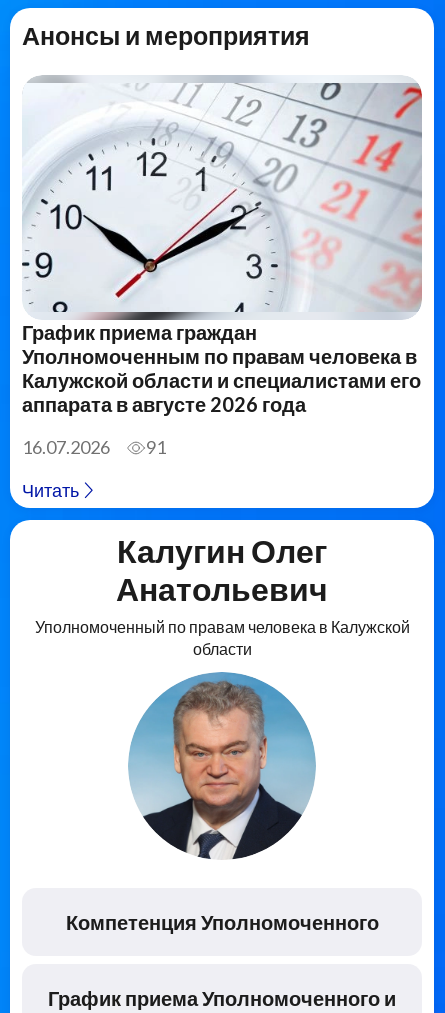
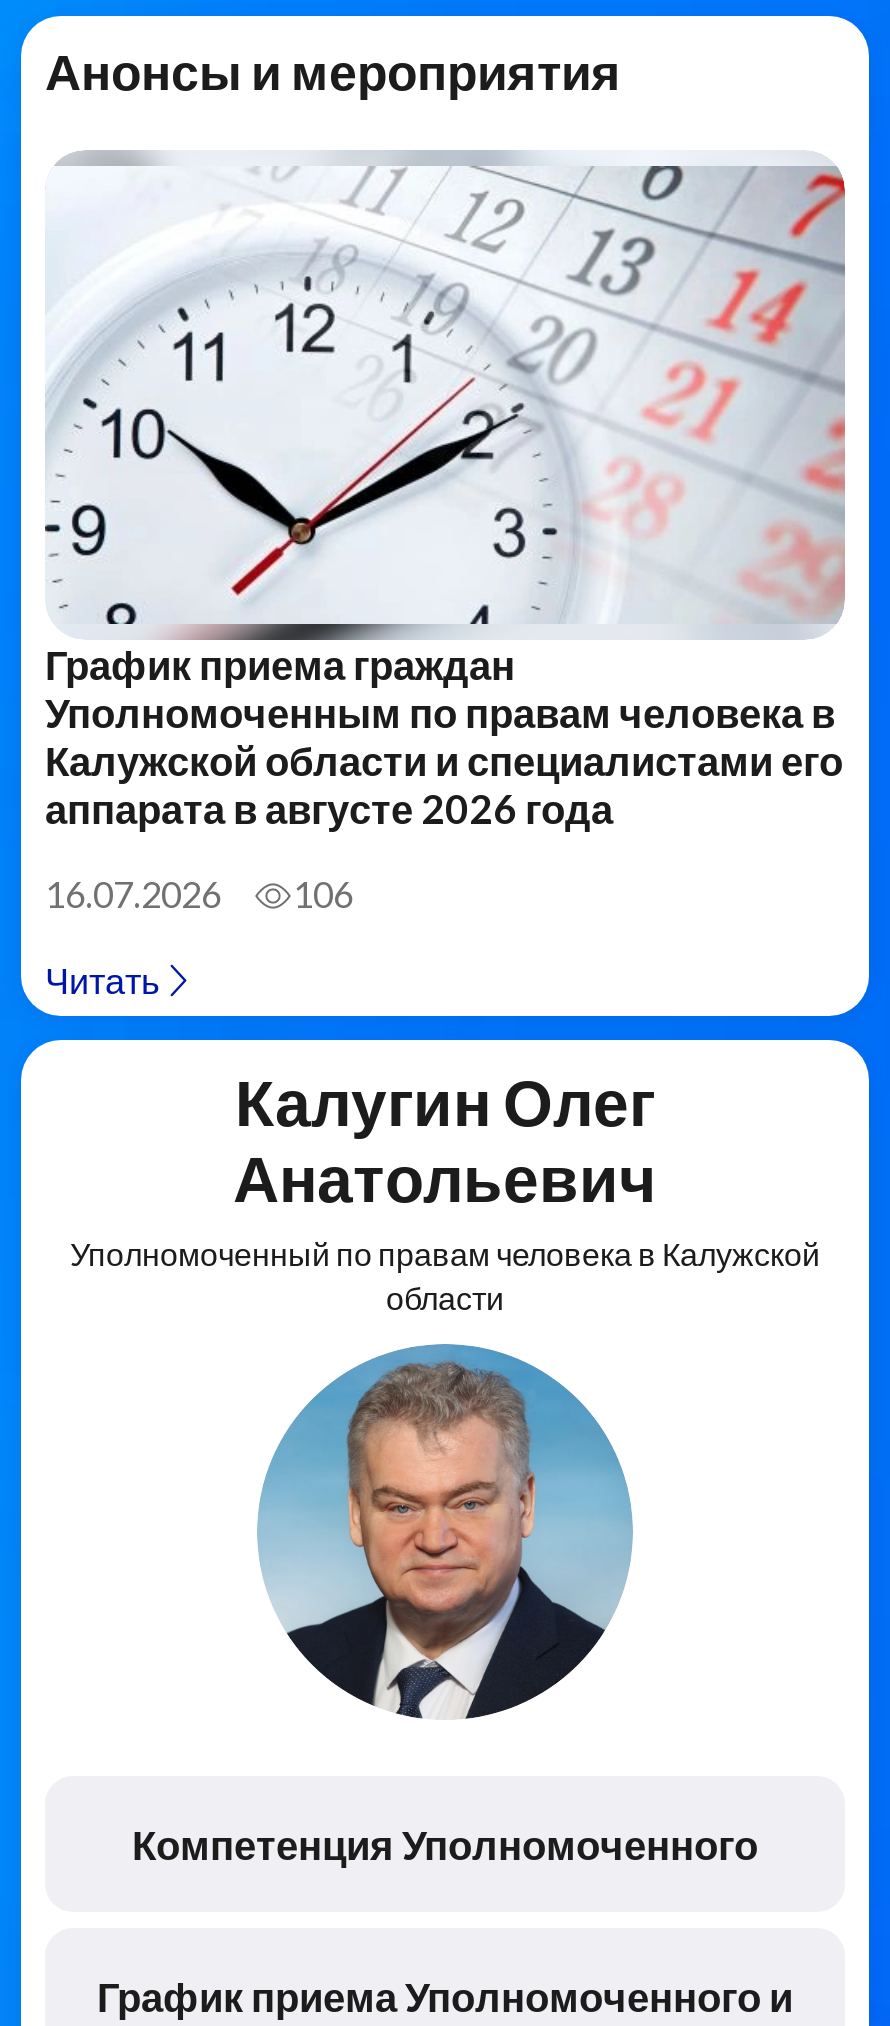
[22,436,166,458] 16.07.2026 91 -> [45,872,353,916] 16.07.2026 106

